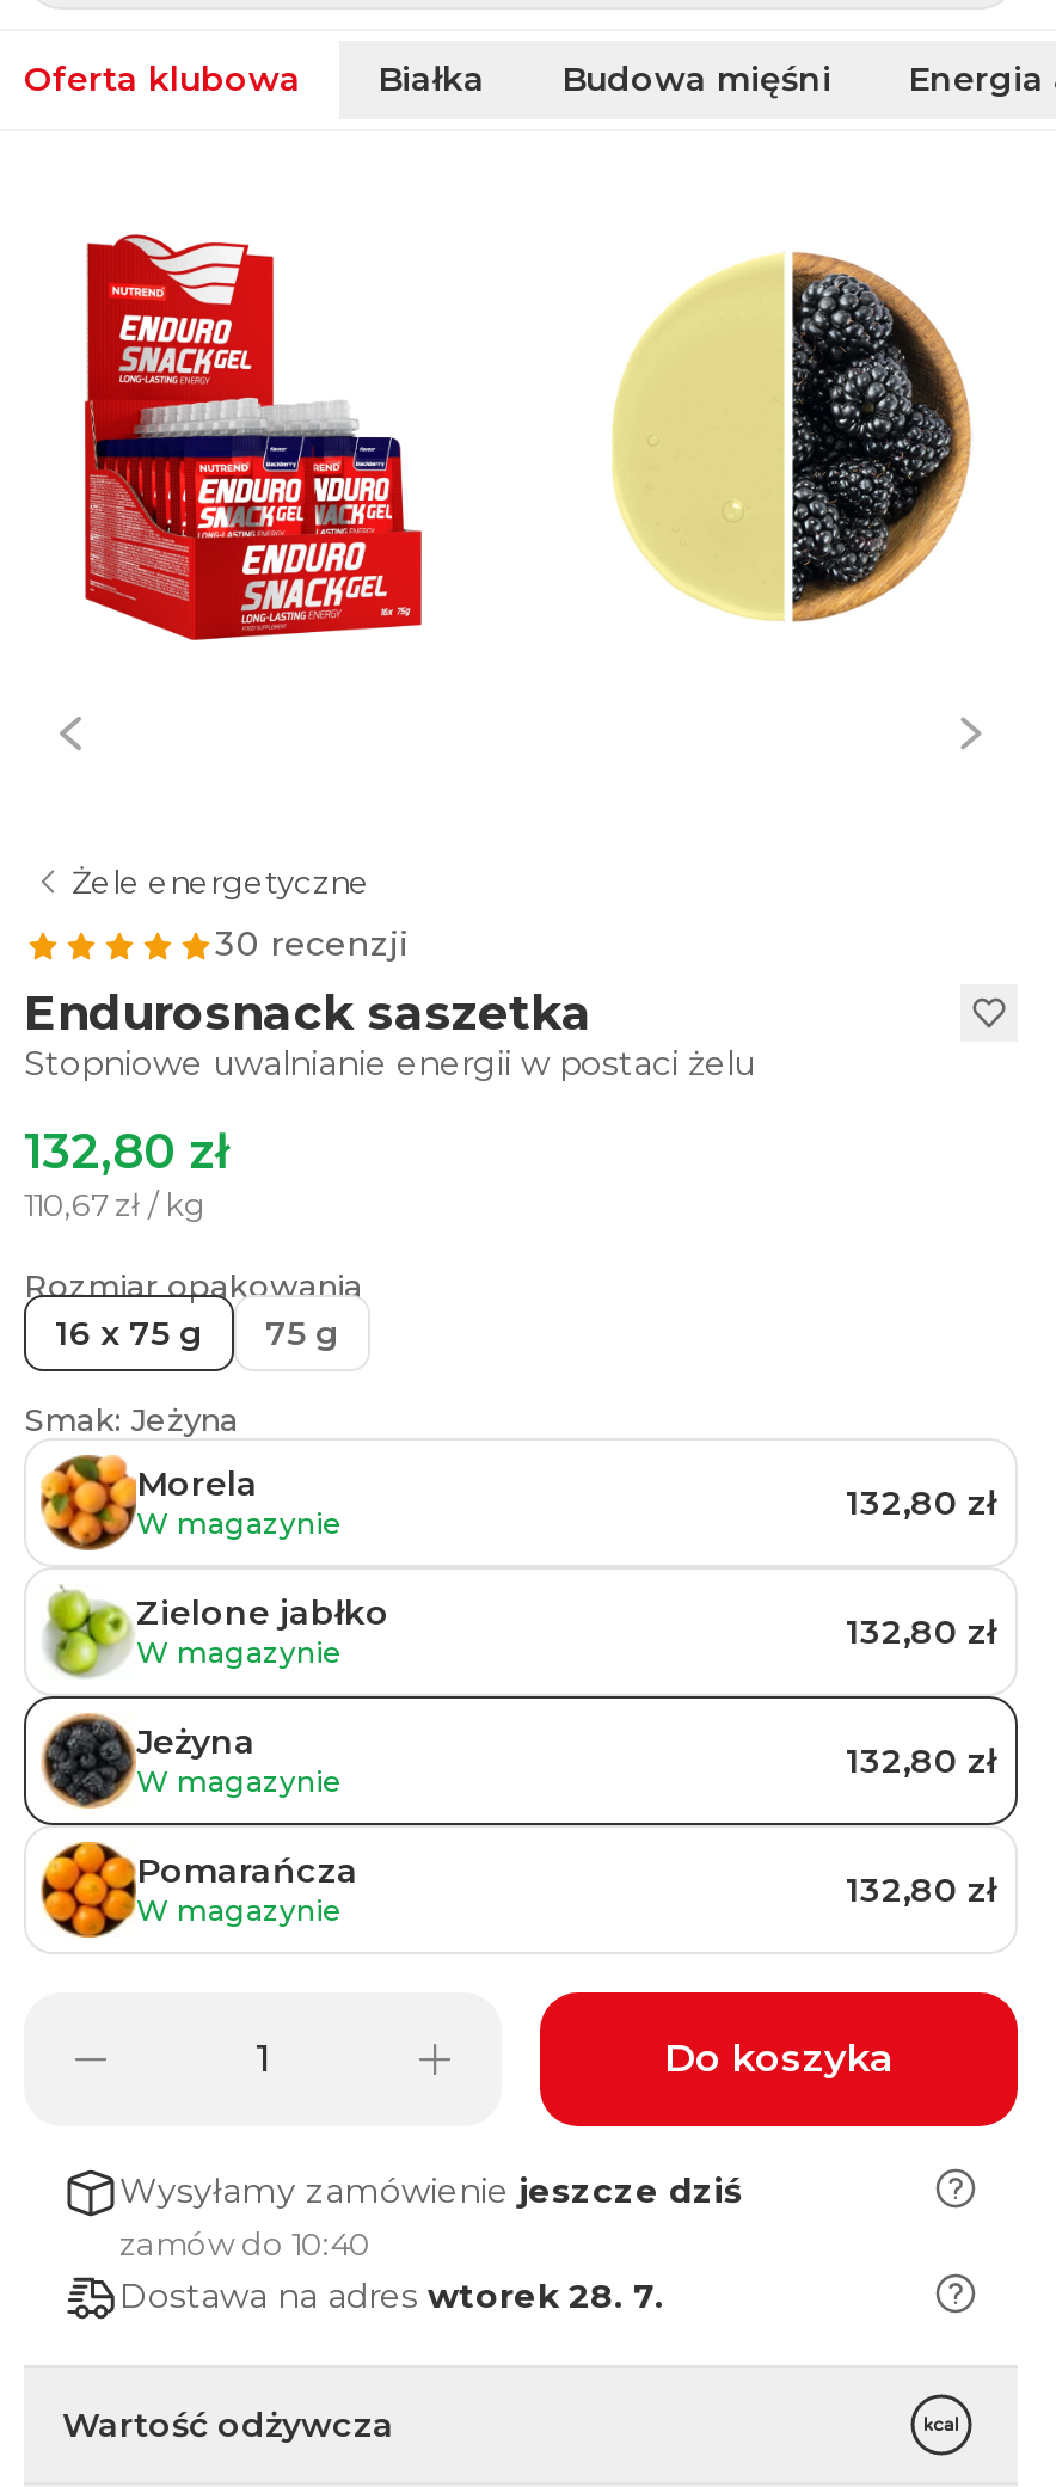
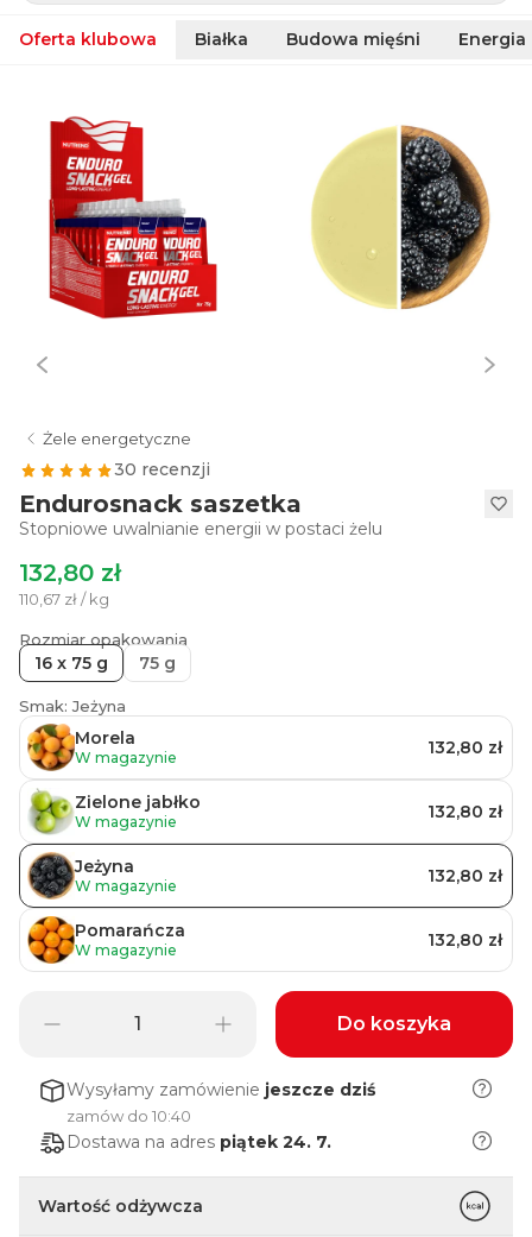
[119,2274,664,2317] Dostawa na adres wtorek 28. 7. -> [66,1131,331,1153] Dostawa na adres piątek 24. 7.

